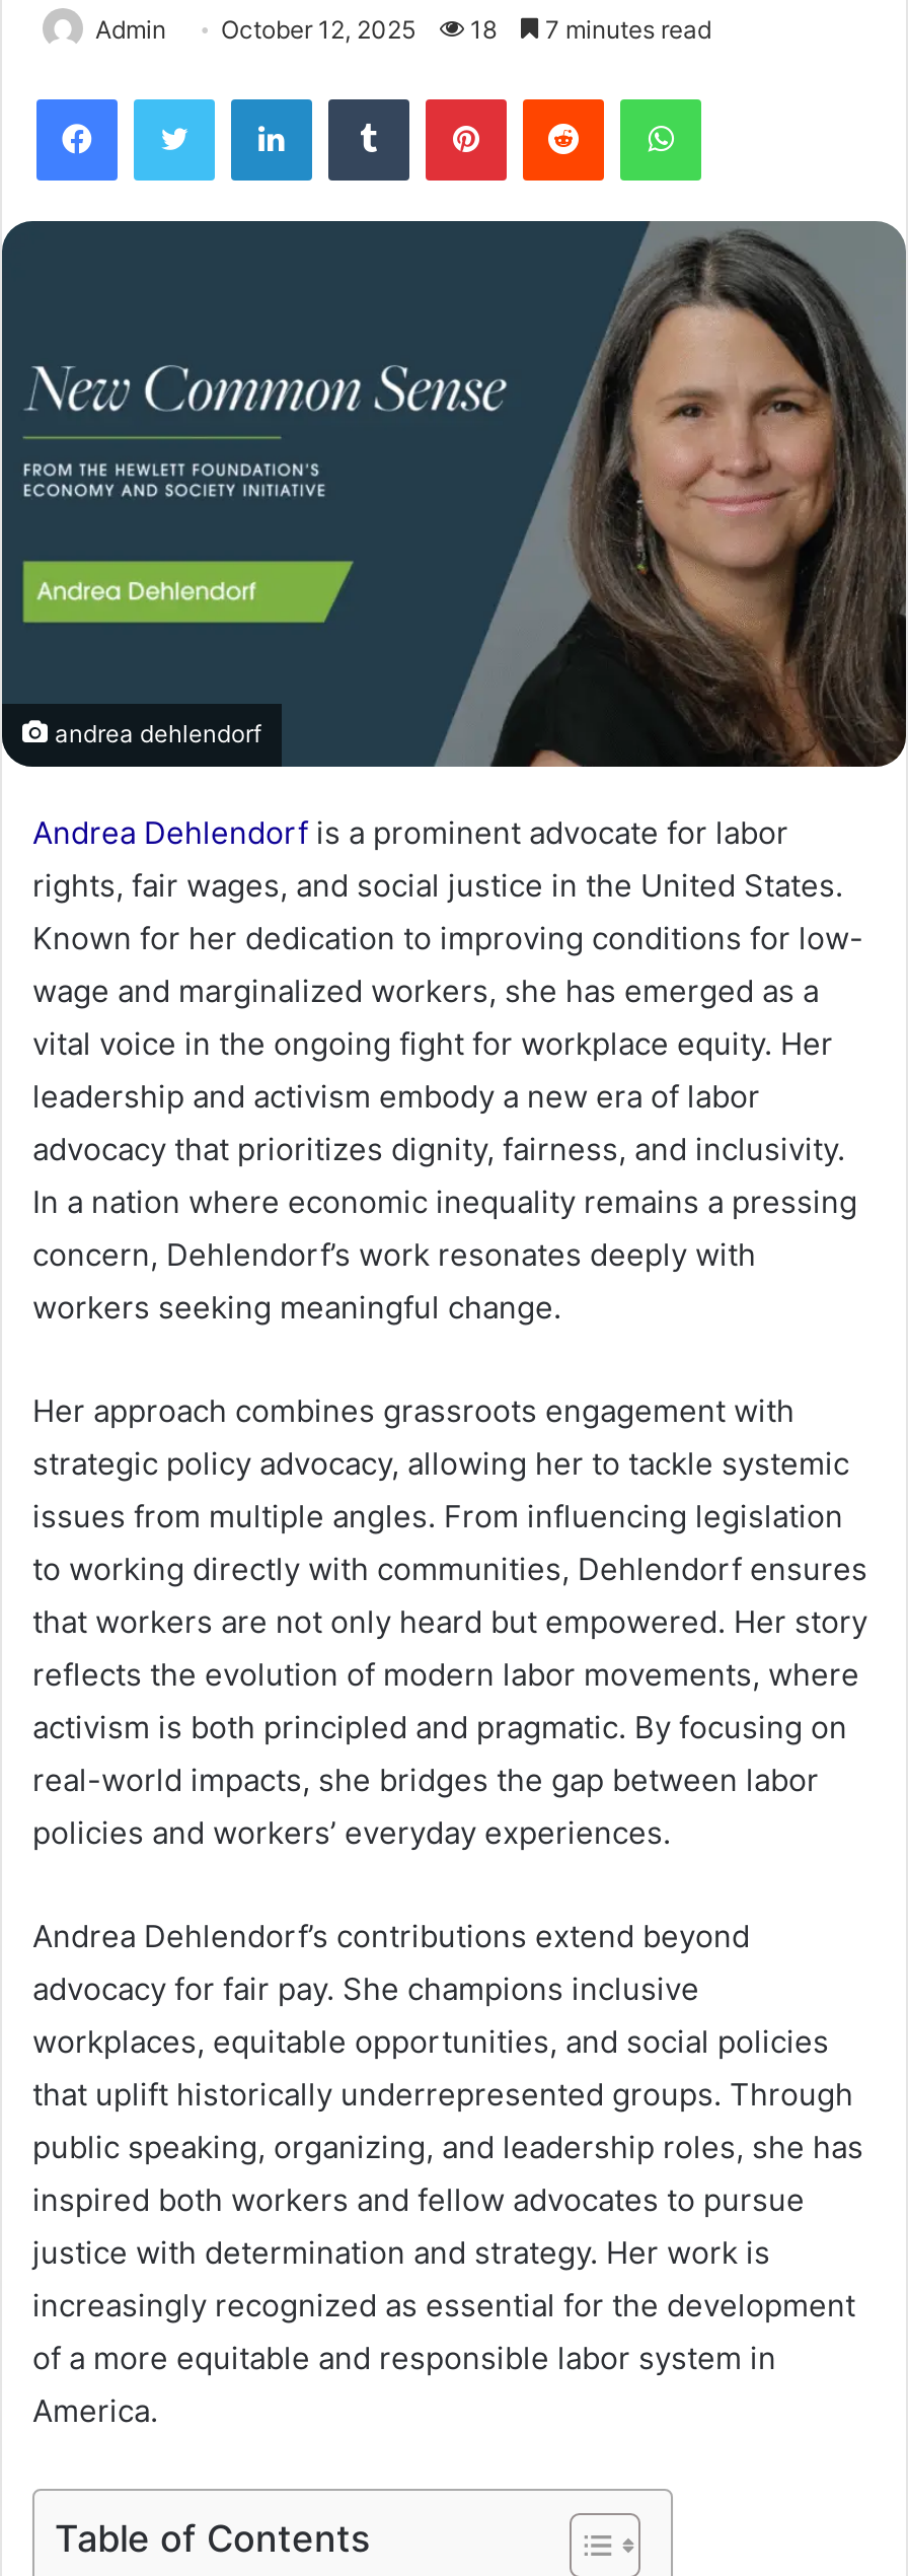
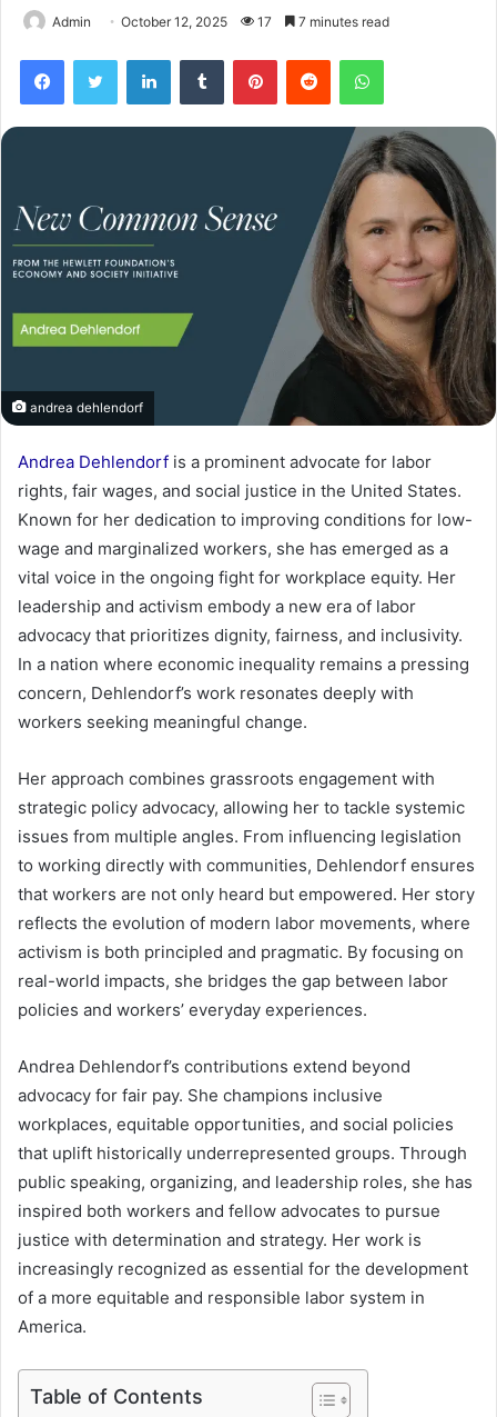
[95,15,711,46] Admin October 12, 2025 18 7 minutes read -> [52,14,389,31] Admin October 12, 2025 17 7 minutes read

